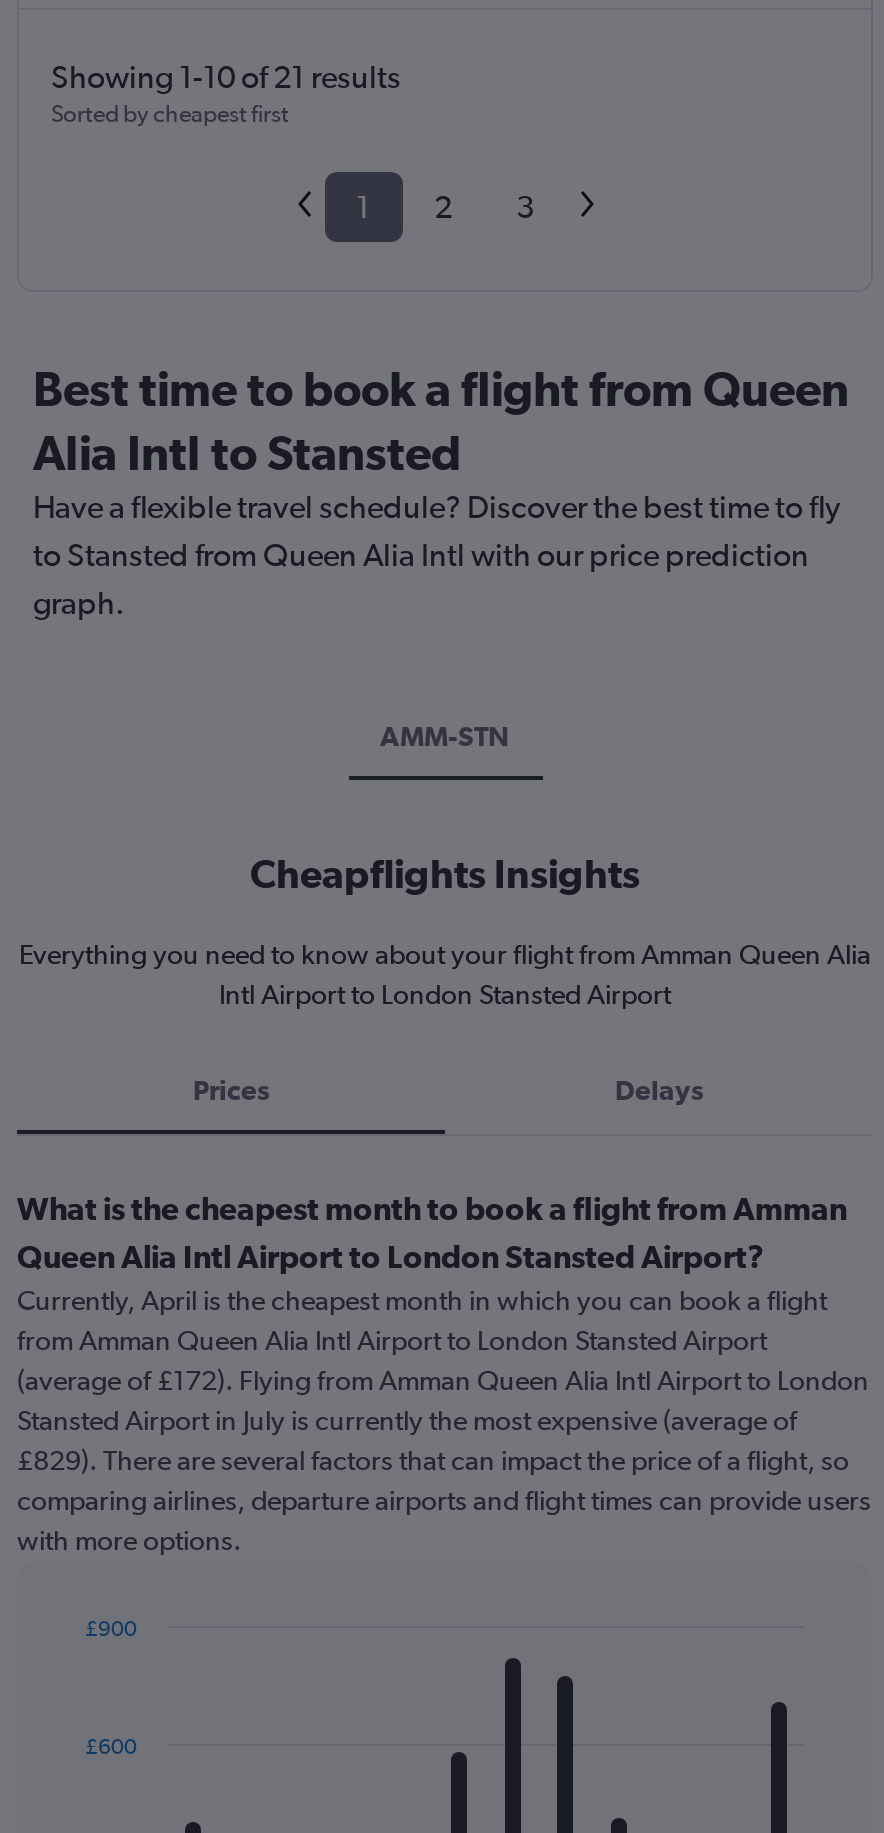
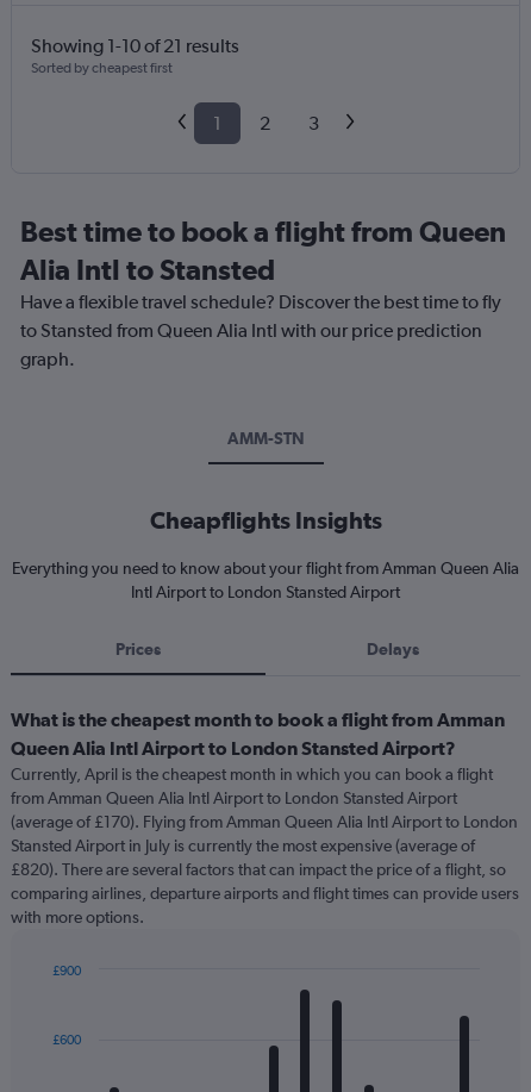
[17,1364,869,1396] (average of £172). Flying from Amman Queen Alia Intl Airport to London -> [11,812,518,831] (average of £170). Flying from Amman Queen Alia Intl Airport to London
[17,1444,849,1476] £829). There are several factors that can impact the price of a flight, so -> [11,860,506,879] £820). There are several factors that can impact the price of a flight, so

